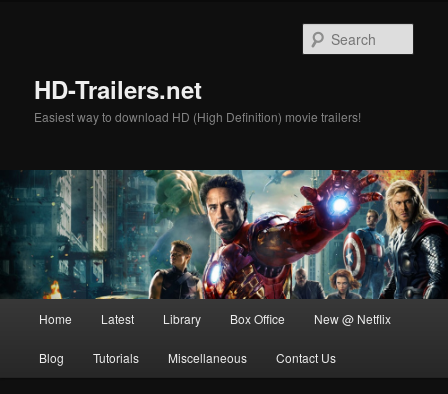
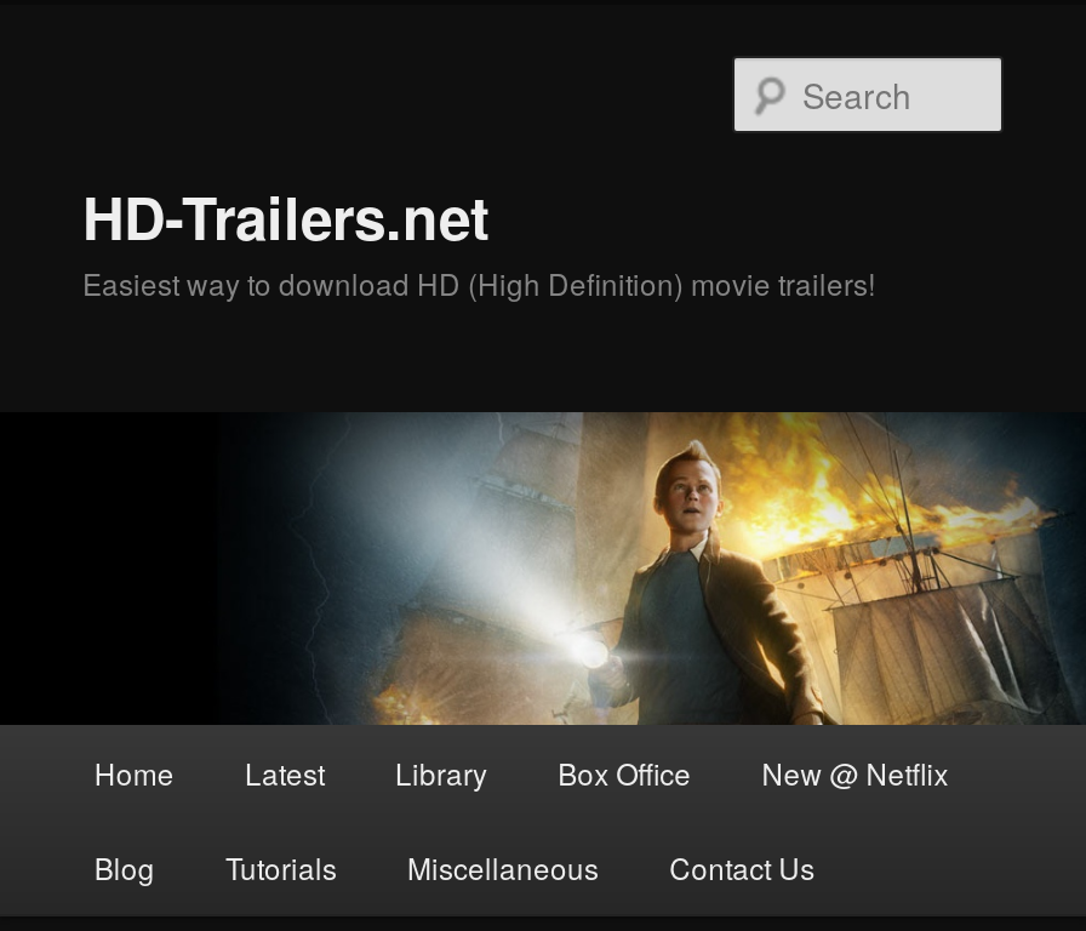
[3,169,445,300] [image] -> [7,412,1079,727] [image]

